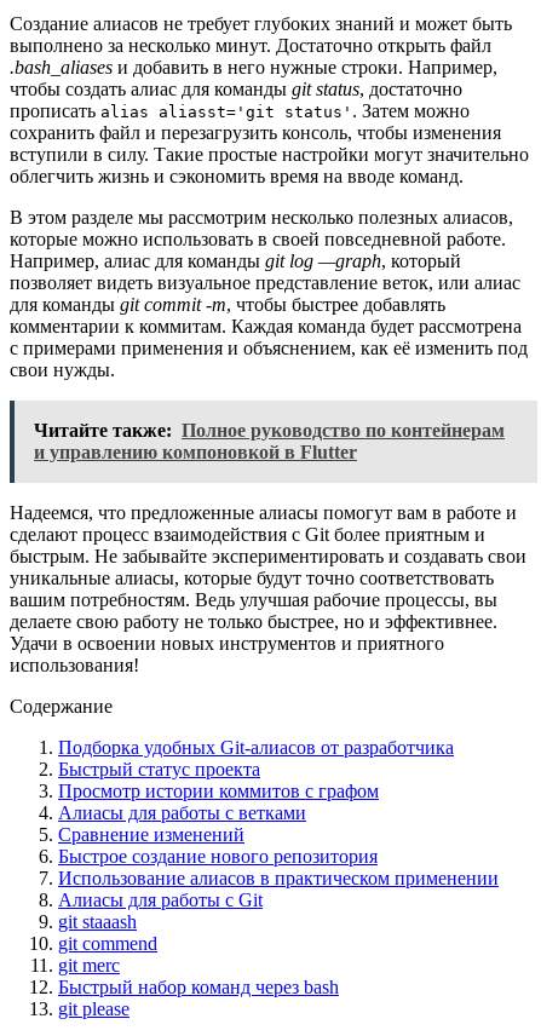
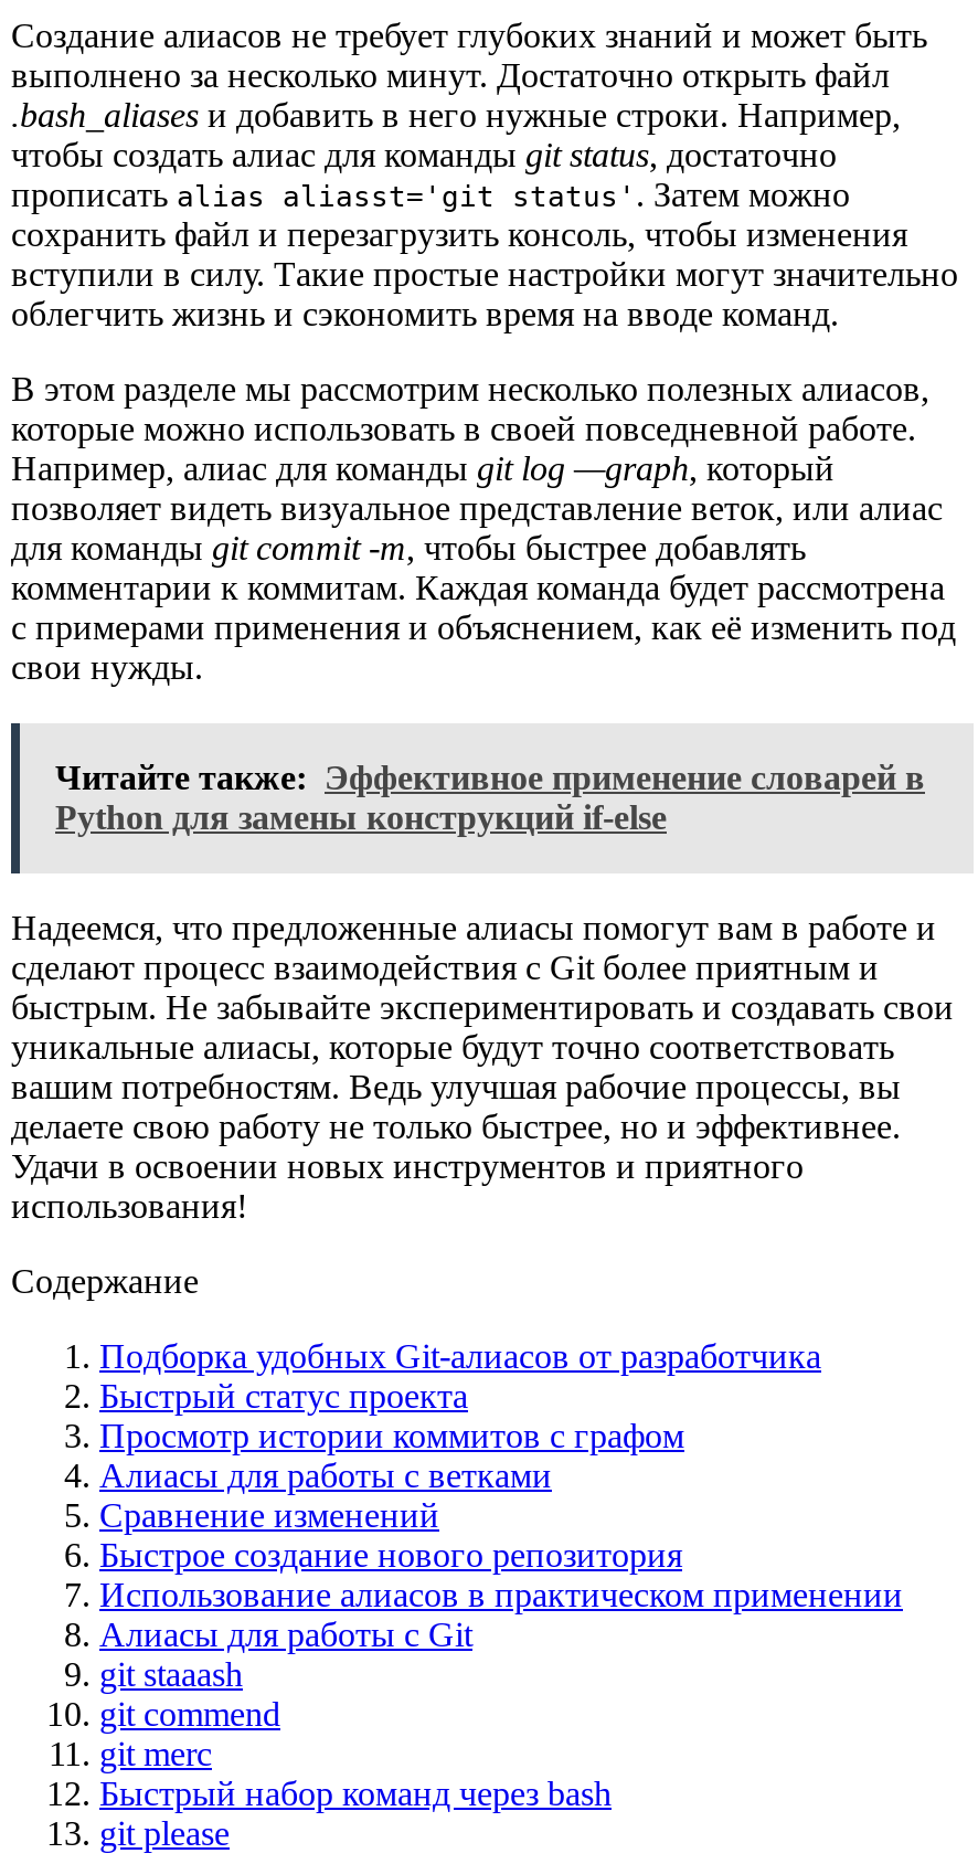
[34,420,505,462] Читайте также: Полное руководство по контейнерам | и управлению компоновкой в Flutter -> [55,758,925,835] Читайте также: Эффективное применение словарей в | Python для замены конструкций if-else

